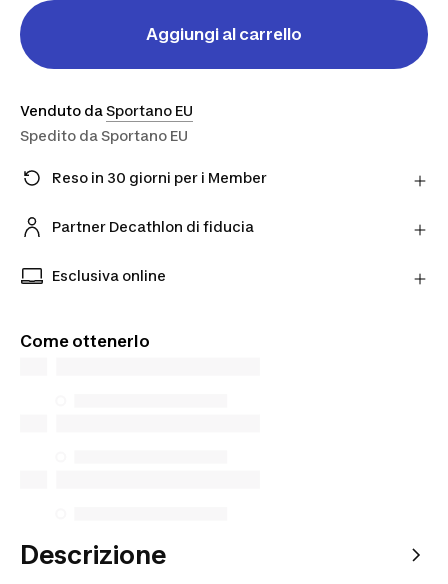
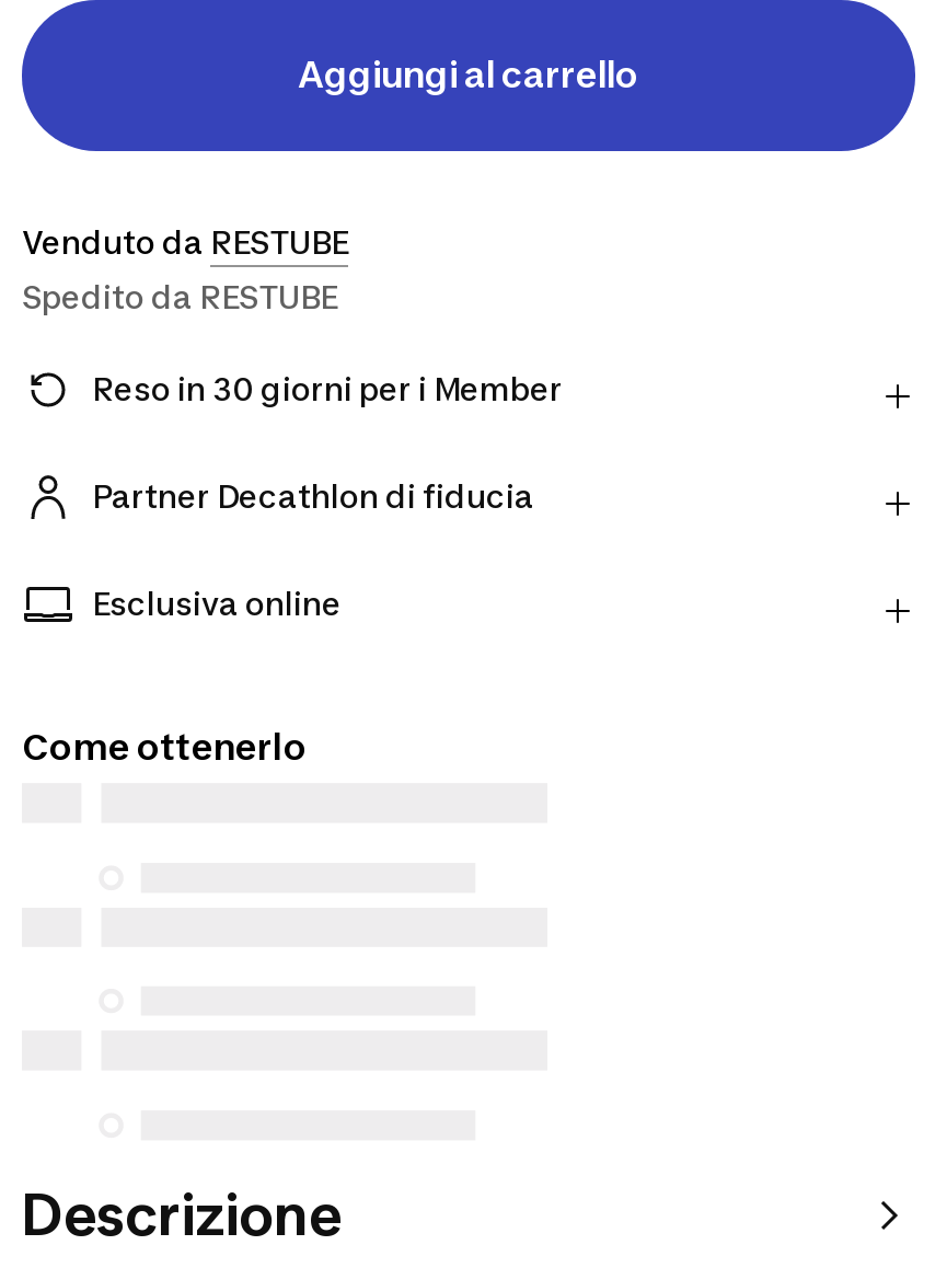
[20,102,193,119] Venduto da Sportano EU -> [22,223,348,261] Venduto da RESTUBE
[20,127,188,144] Spedito da Sportano EU -> [22,278,337,315] Spedito da RESTUBE

